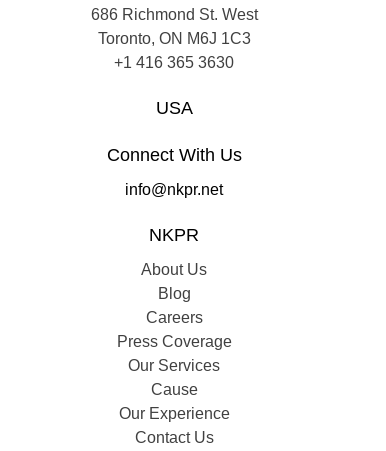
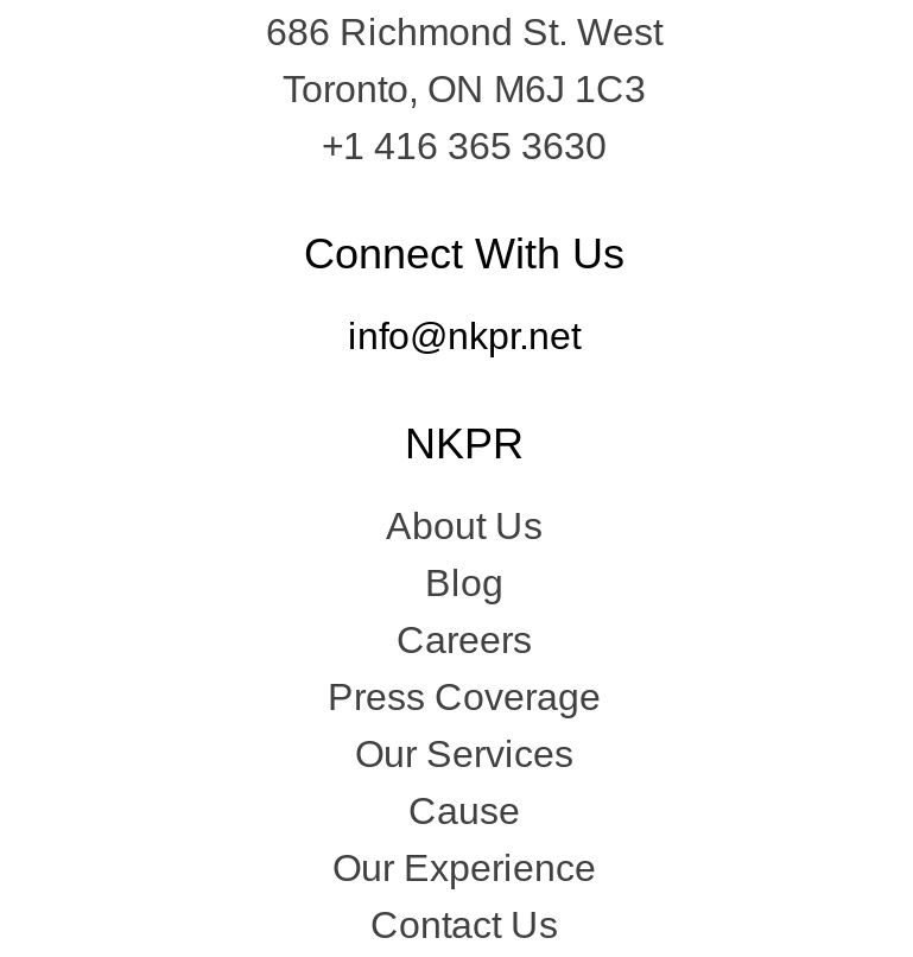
[155,97,192,117] USA -> none

